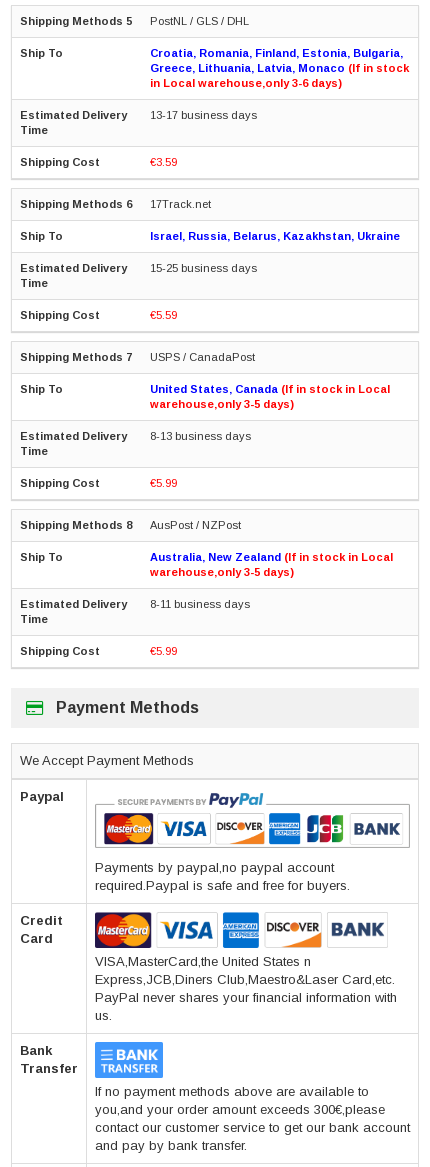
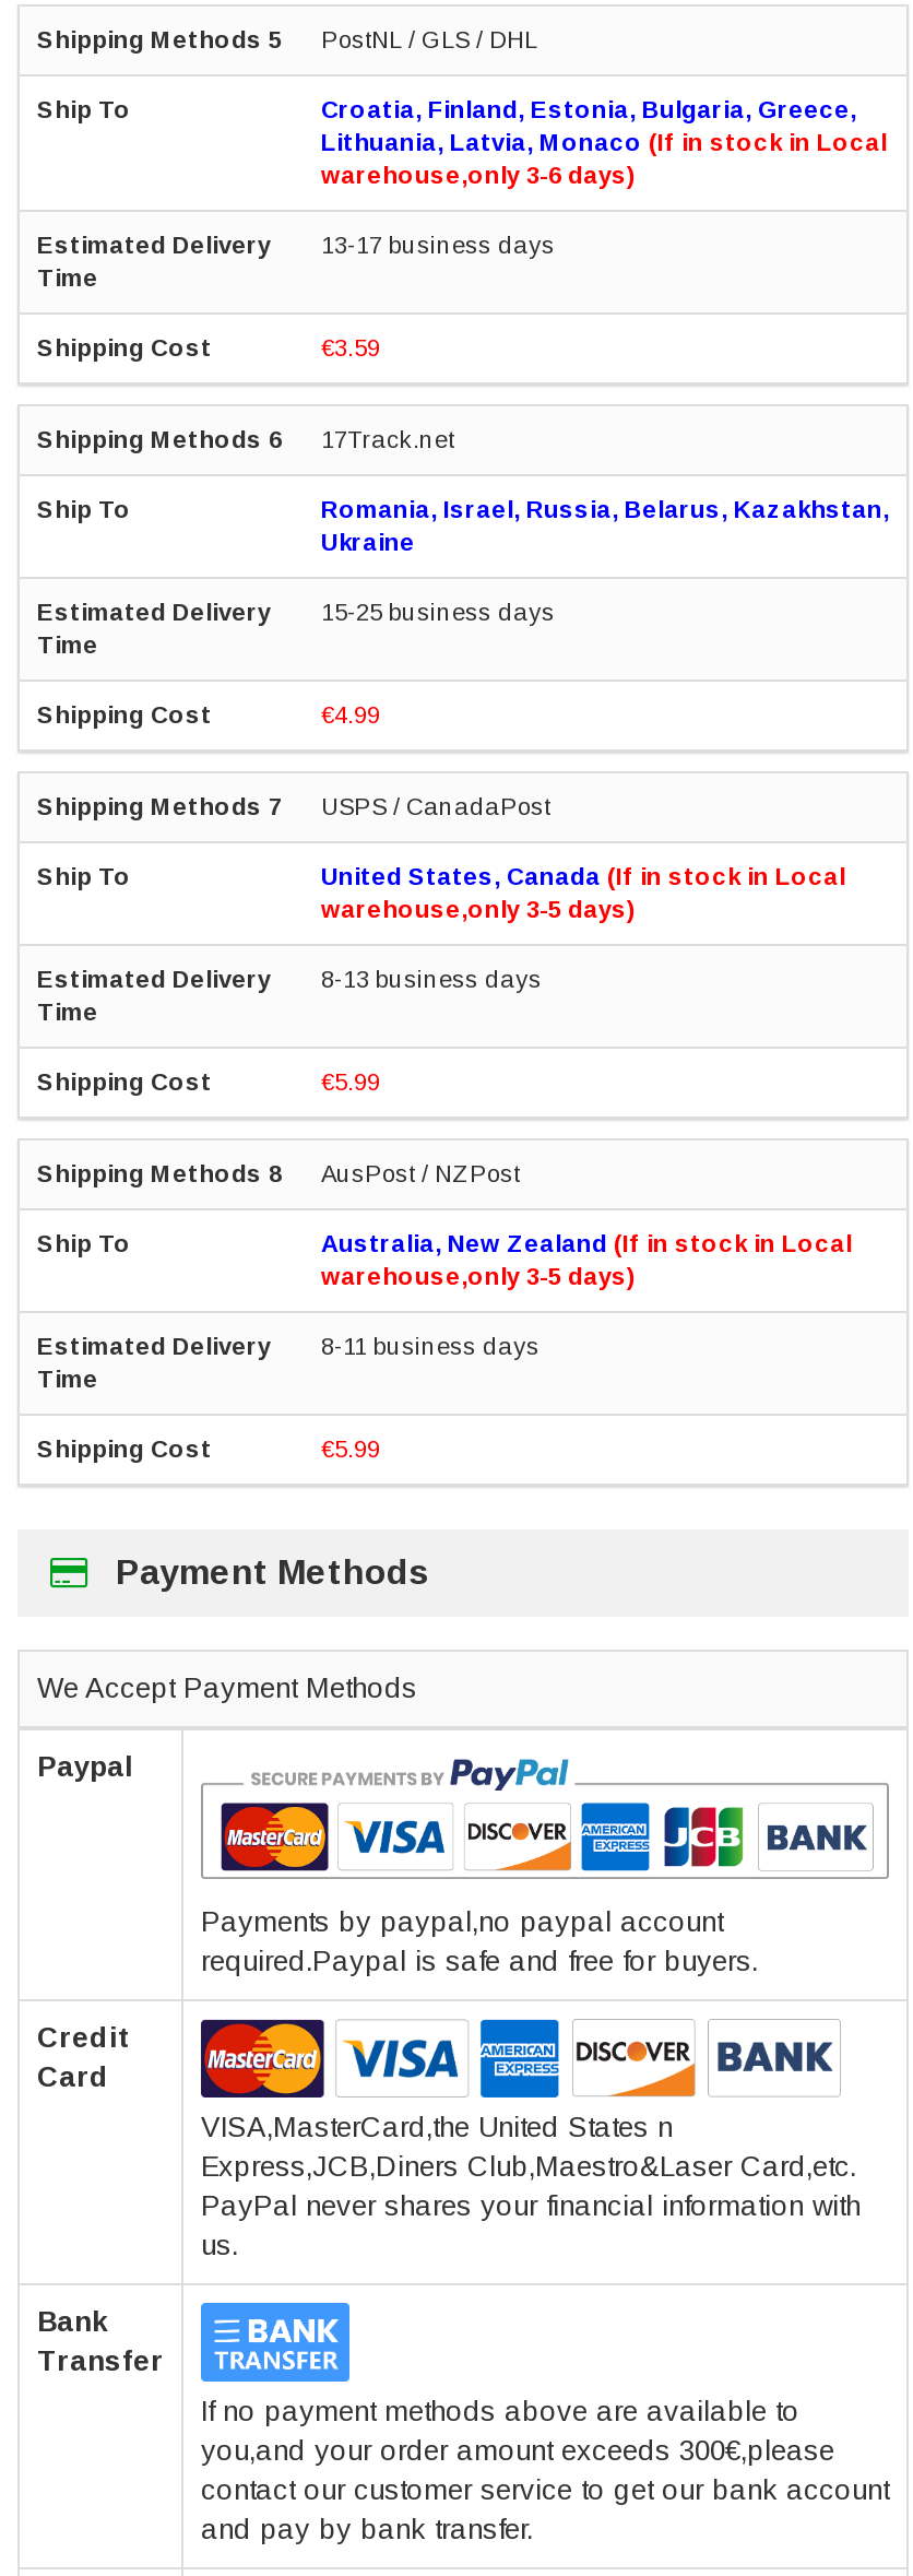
[150,47,409,89] Croatia, Romania, Finland, Estonia, Bulgaria, | Greece, Lithuania, Latvia, Monaco (If in stock | in Local warehouse,only 3-6 days) -> [321,96,887,188] Croatia, Finland, Estonia, Bulgaria, Greece, | Lithuania, Latvia, Monaco (If in stock in Local | warehouse,only 3-6 days)
[150,230,400,242] Israel, Russia, Belarus, Kazakhstan, Ukraine -> [321,496,889,555] Romania, Israel, Russia, Belarus, Kazakhstan, | Ukraine
[150,309,177,321] €5.59 -> [321,701,380,727] €4.99

